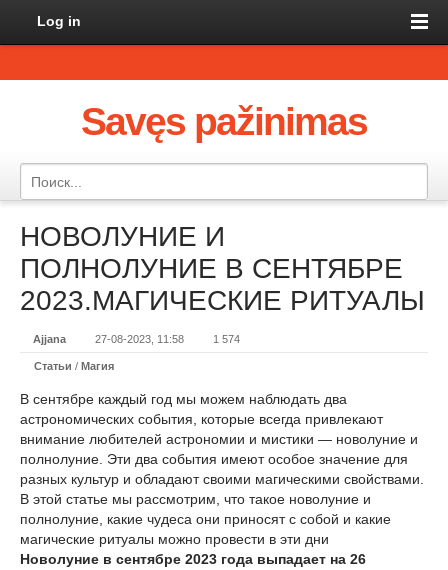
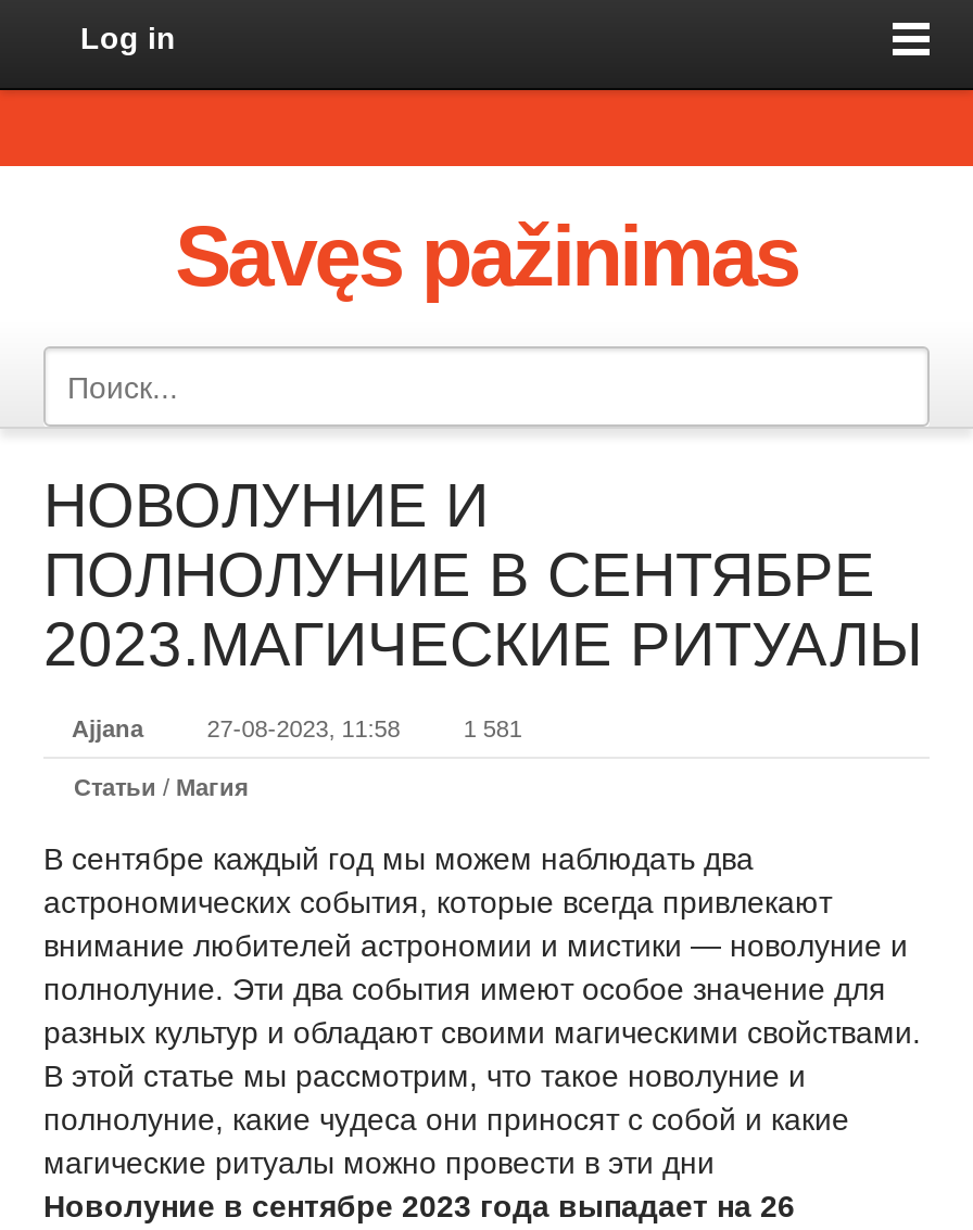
[213,333,240,345] 1 574 -> [463,715,522,741] 1 581

